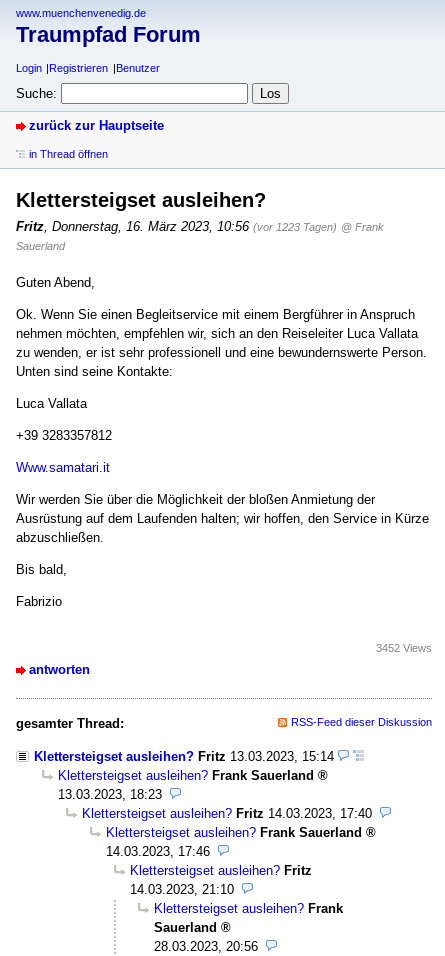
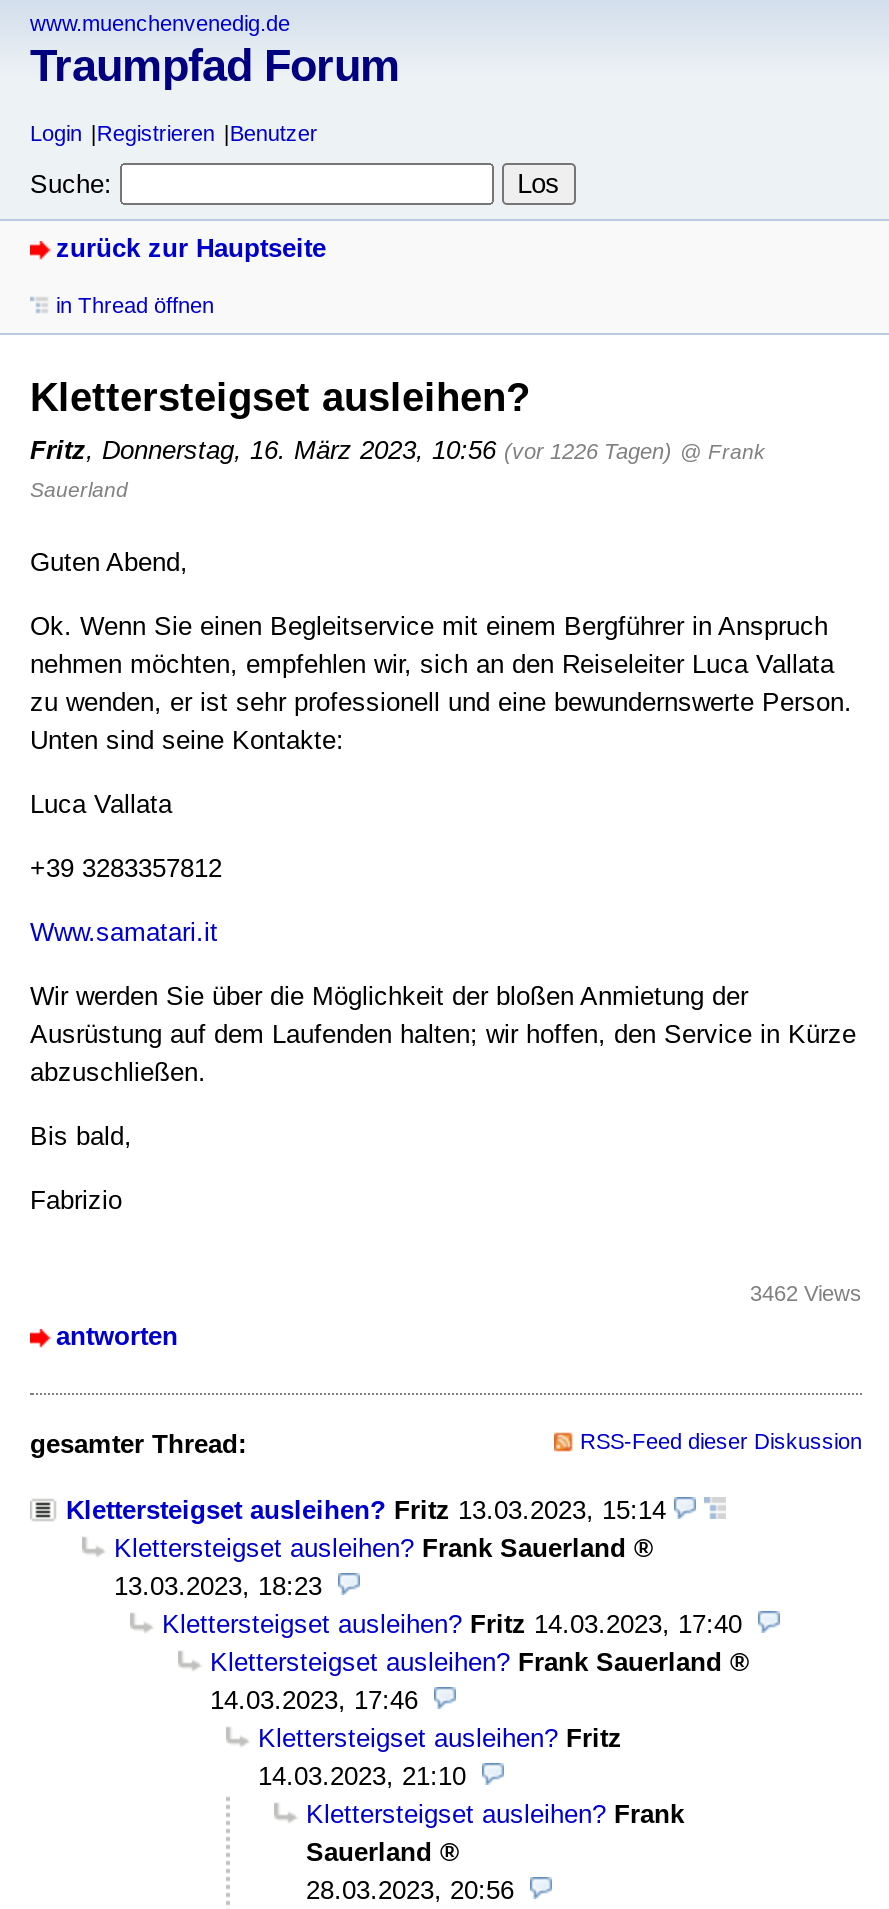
[16,219,384,234] Fritz, Donnerstag, 16. März 2023, 10:56 (vor 1223 Tagen) @ Frank -> [30,434,766,464] Fritz, Donnerstag, 16. März 2023, 10:56 (vor 1226 Tagen) @ Frank
[376,642,432,654] 3452 Views -> [750,1282,862,1306] 3462 Views

